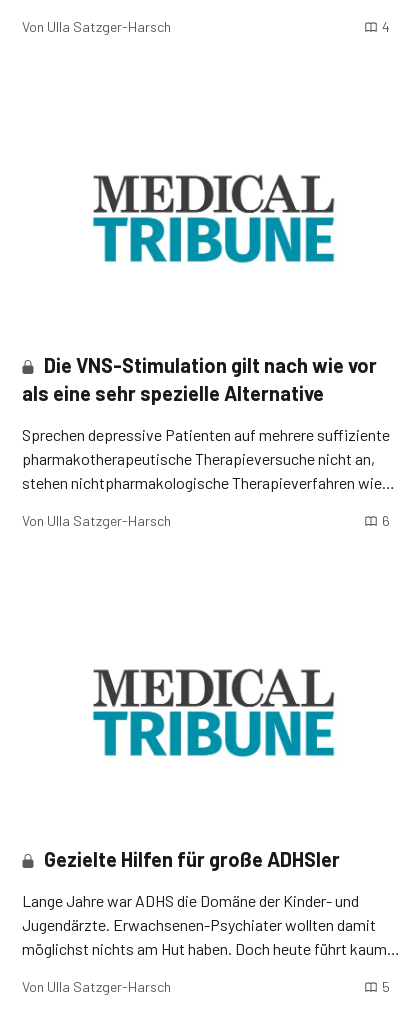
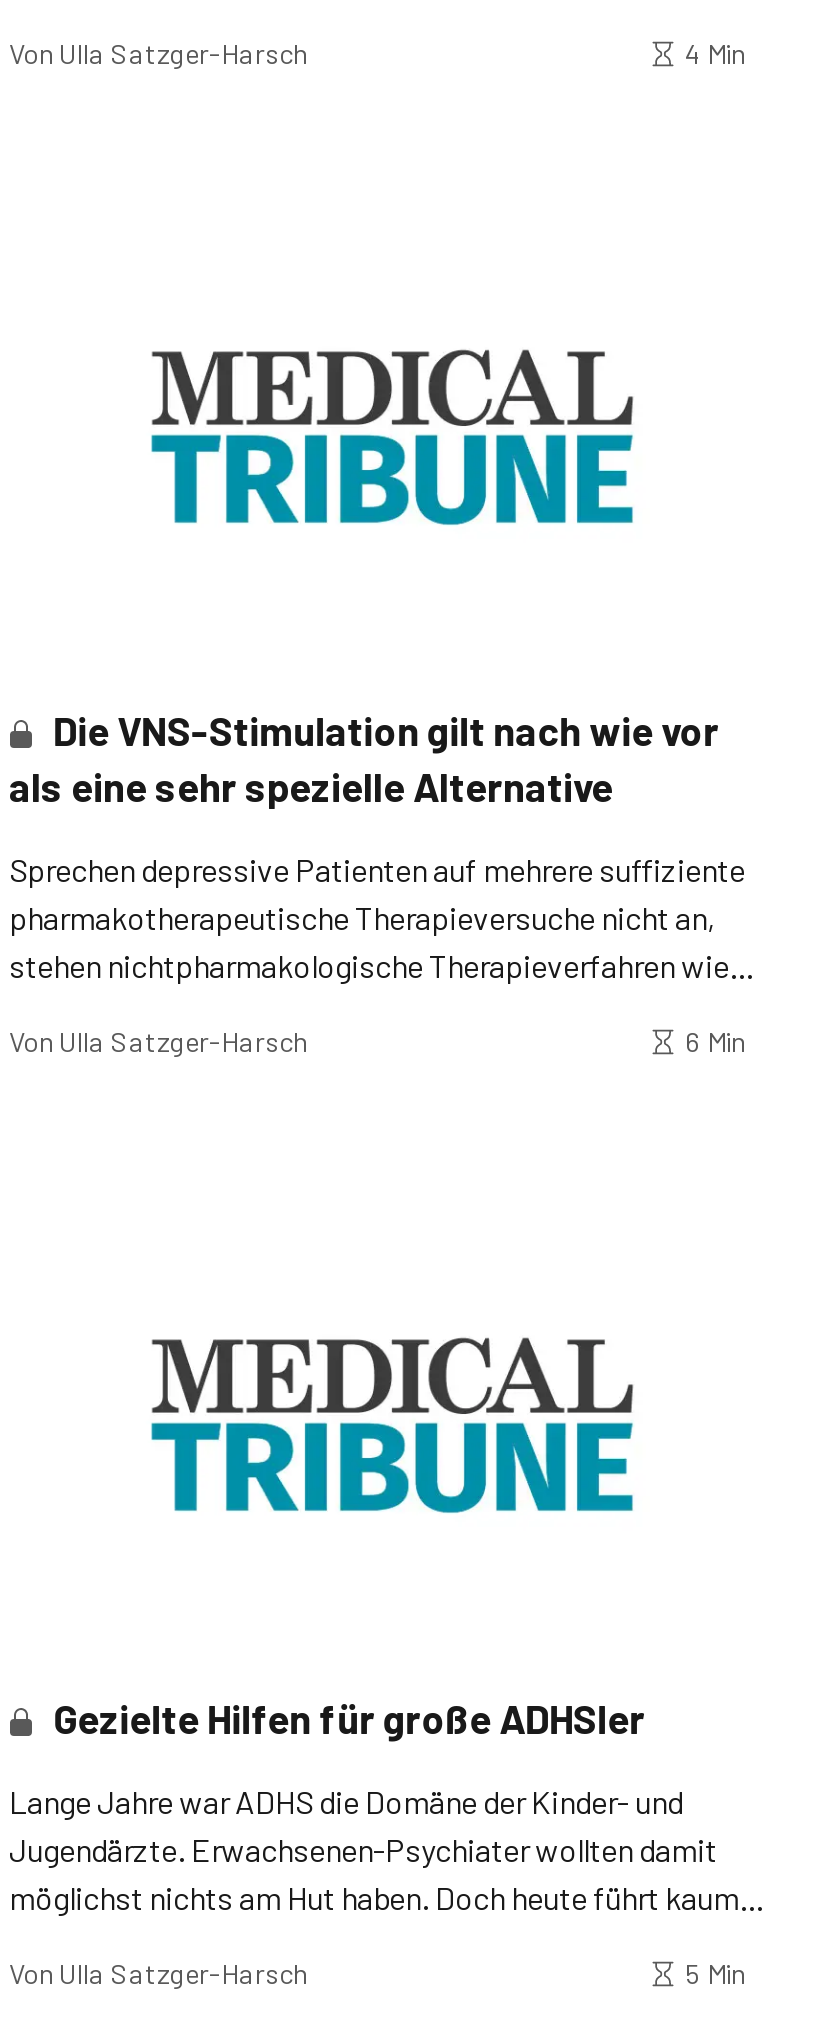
[382,18,390,35] 4 -> [685,37,745,71] 4 Min
[382,512,390,529] 6 -> [685,1025,745,1059] 6 Min
[382,978,390,995] 5 -> [685,1957,745,1991] 5 Min

